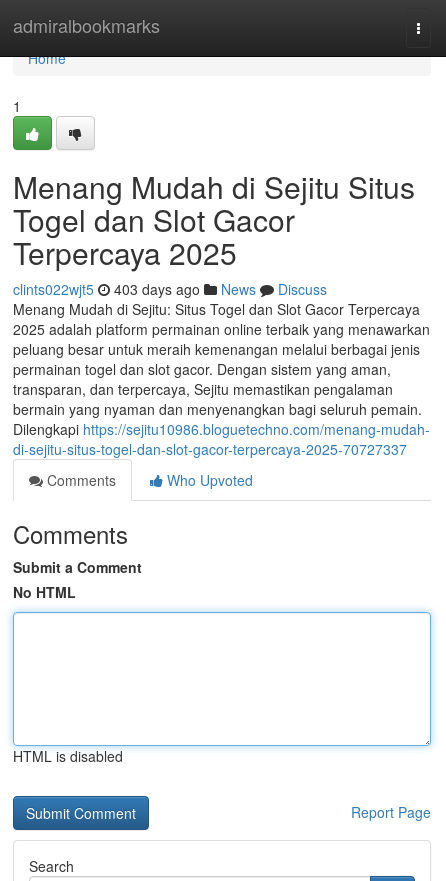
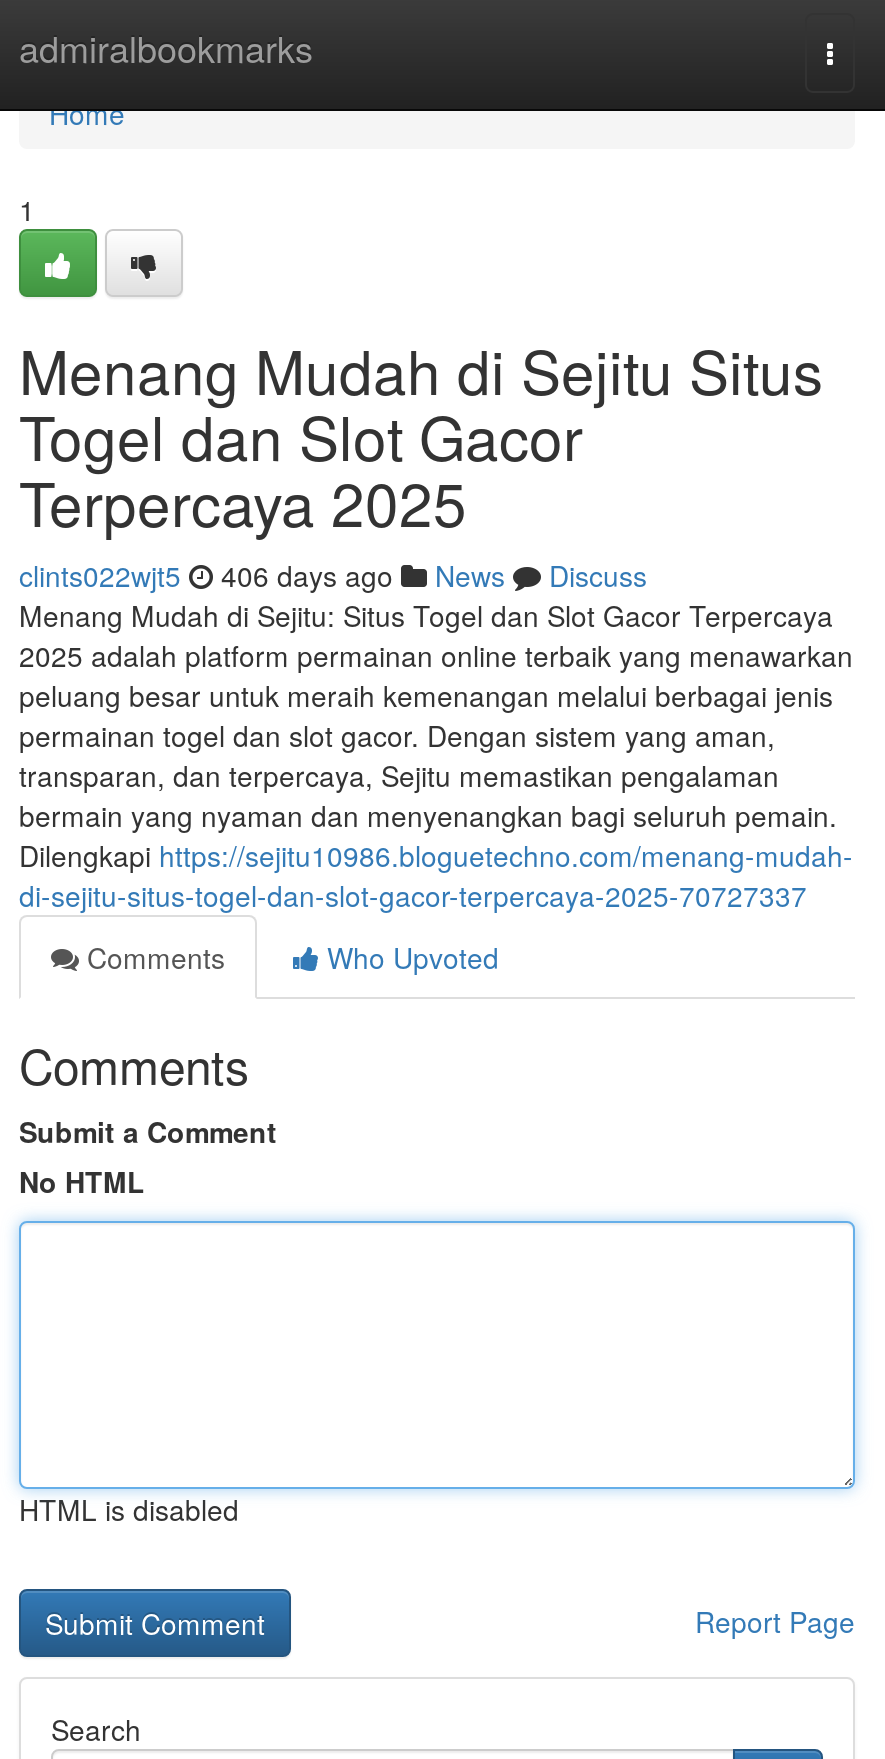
[13,279,327,299] clints022wjt5 403 days ago News Discuss -> [19,555,647,595] clints022wjt5 406 days ago News Discuss

